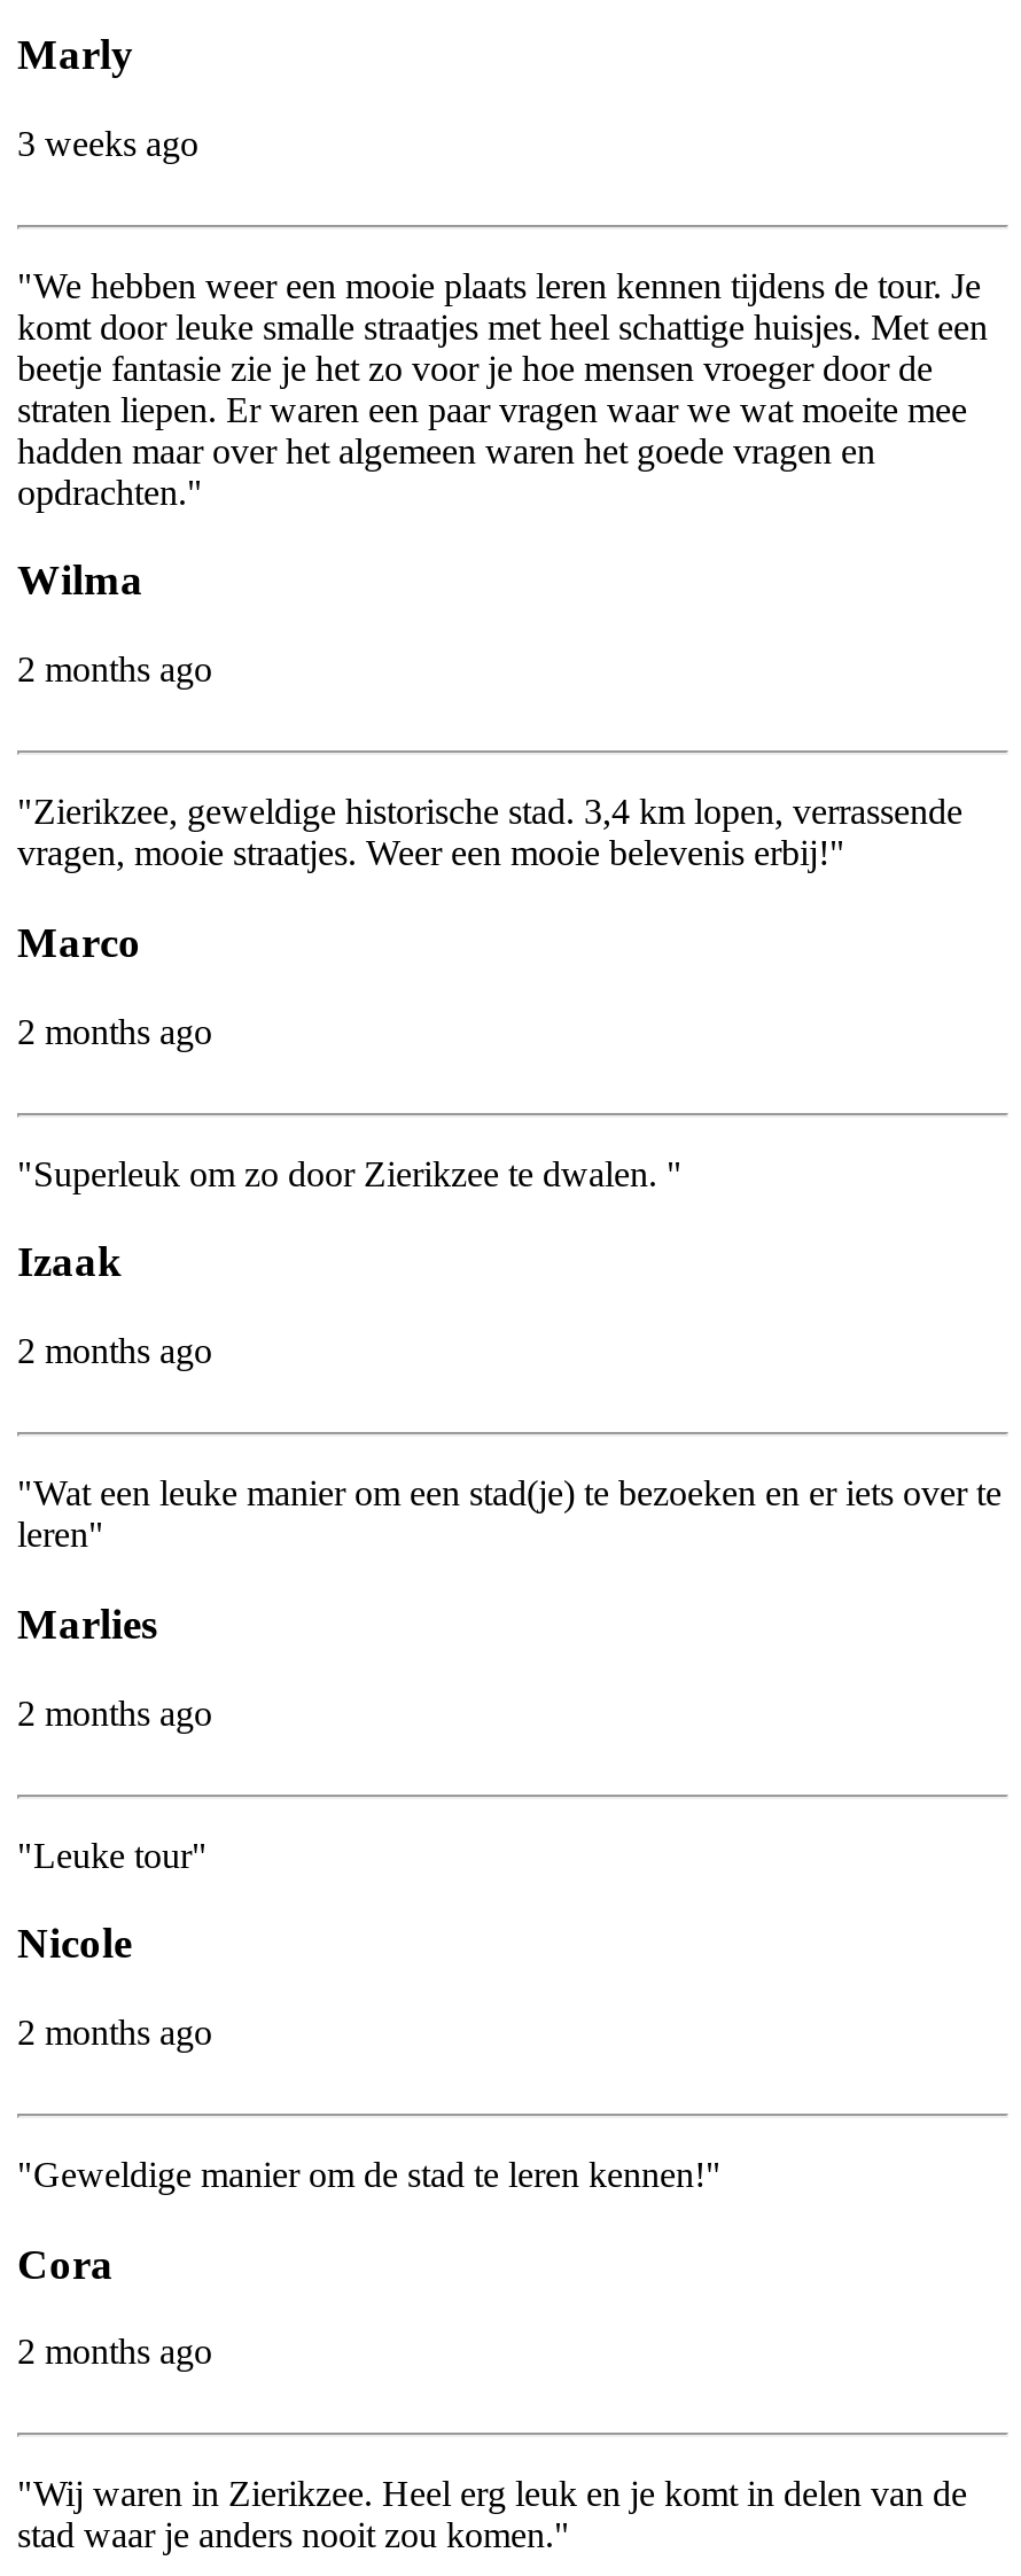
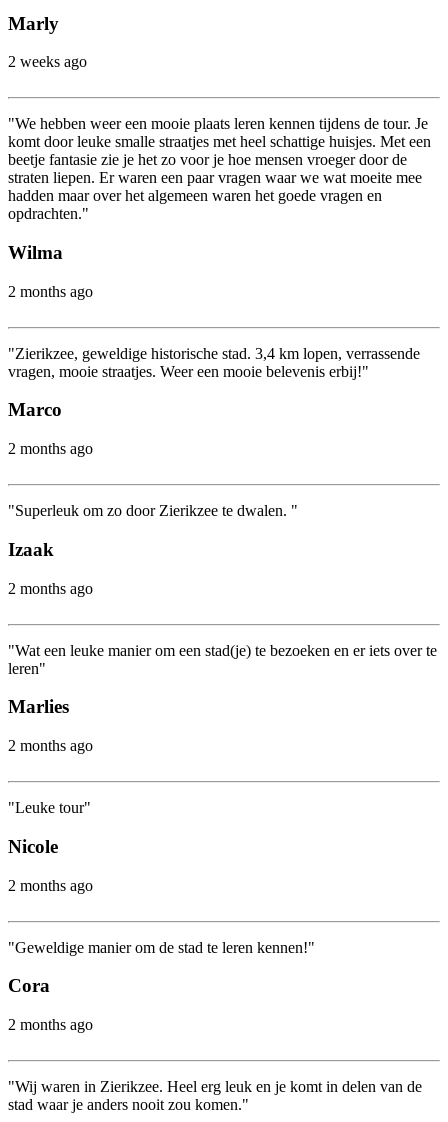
[17,123,198,162] 3 weeks ago -> [8,53,87,70] 2 weeks ago

